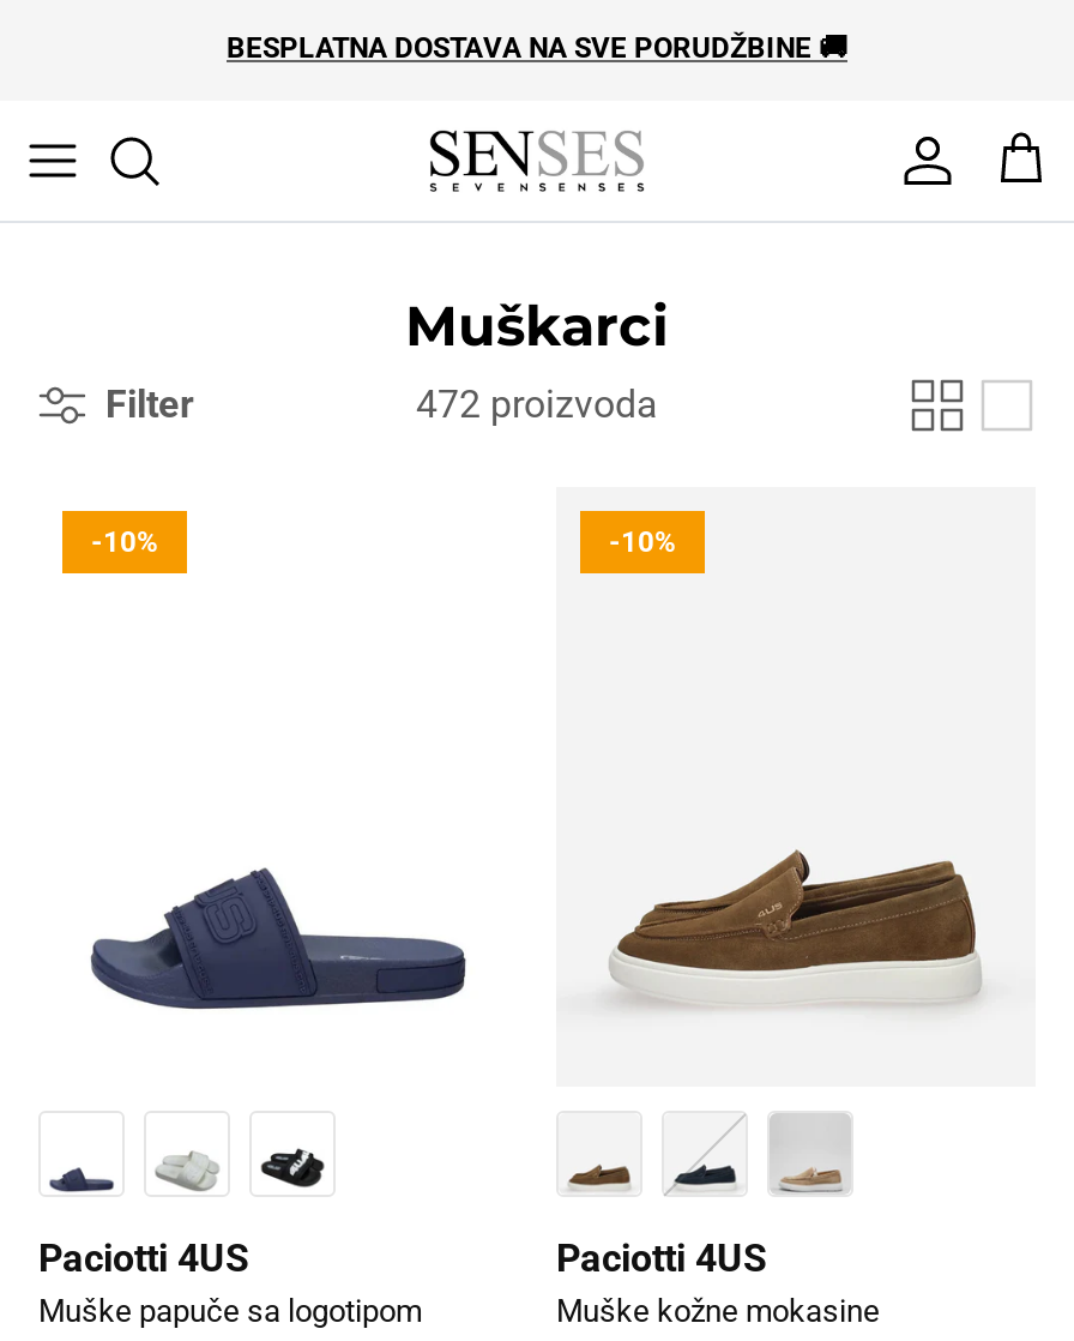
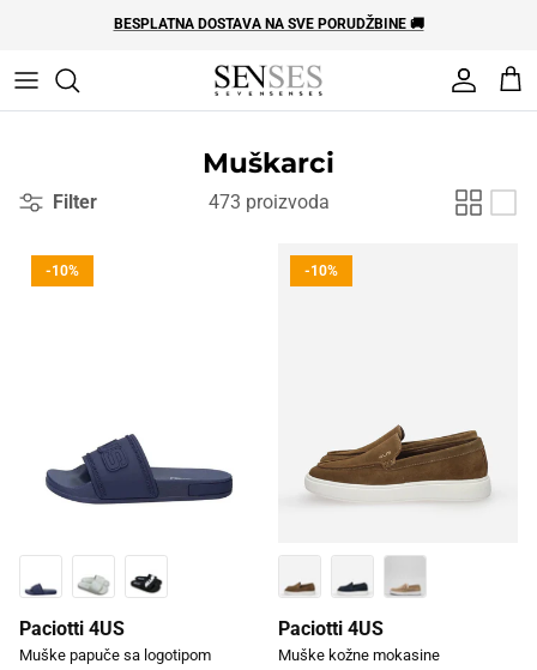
[416,382,658,427] 472 proizvoda -> [208,191,329,213] 473 proizvoda

